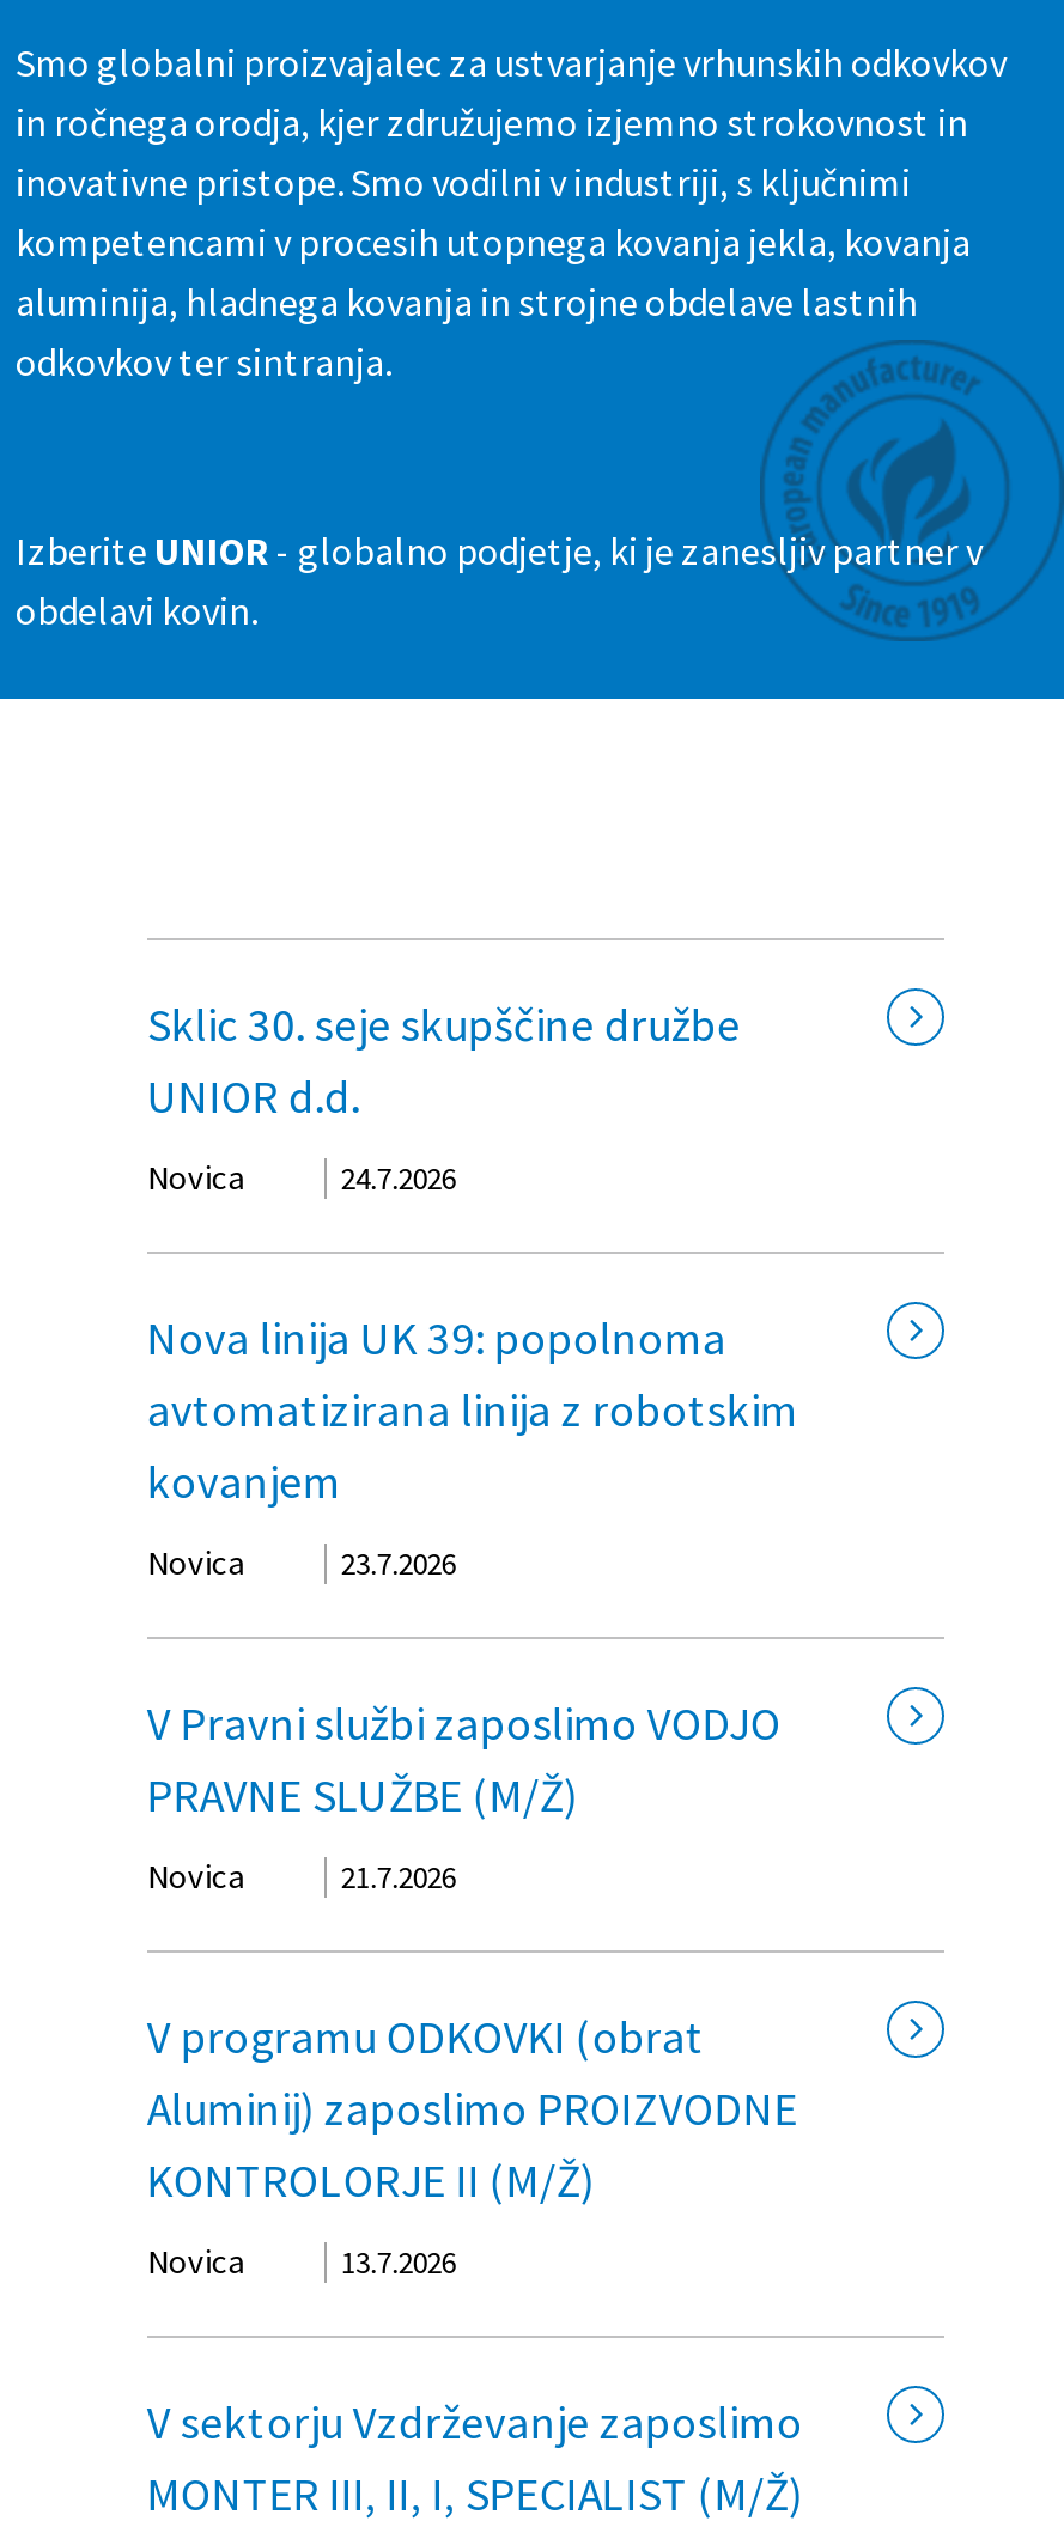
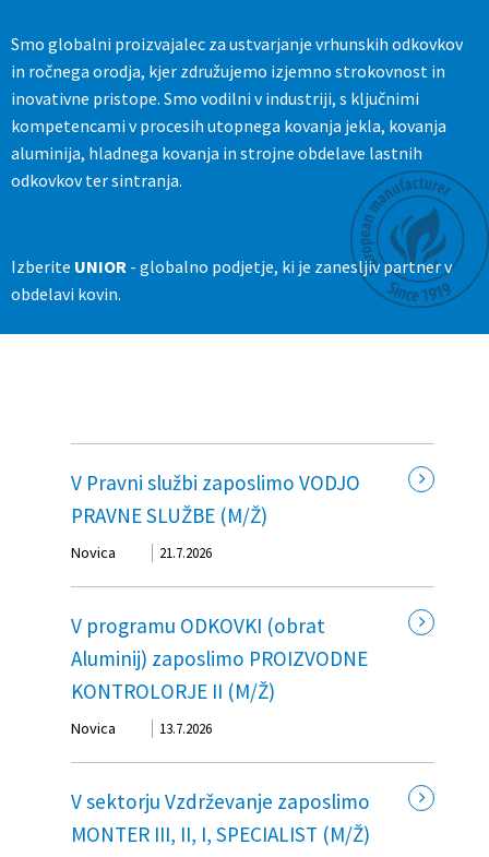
[147,996,798,1585] Sklic 30. seje skupščine družbe | UNIOR d.d. | Novica | 24.7.2026 | Nova linija UK 39: popolnoma | avtomatizirana linija z robotskim | kovanjem | Novica | 23.7.2026 -> none

